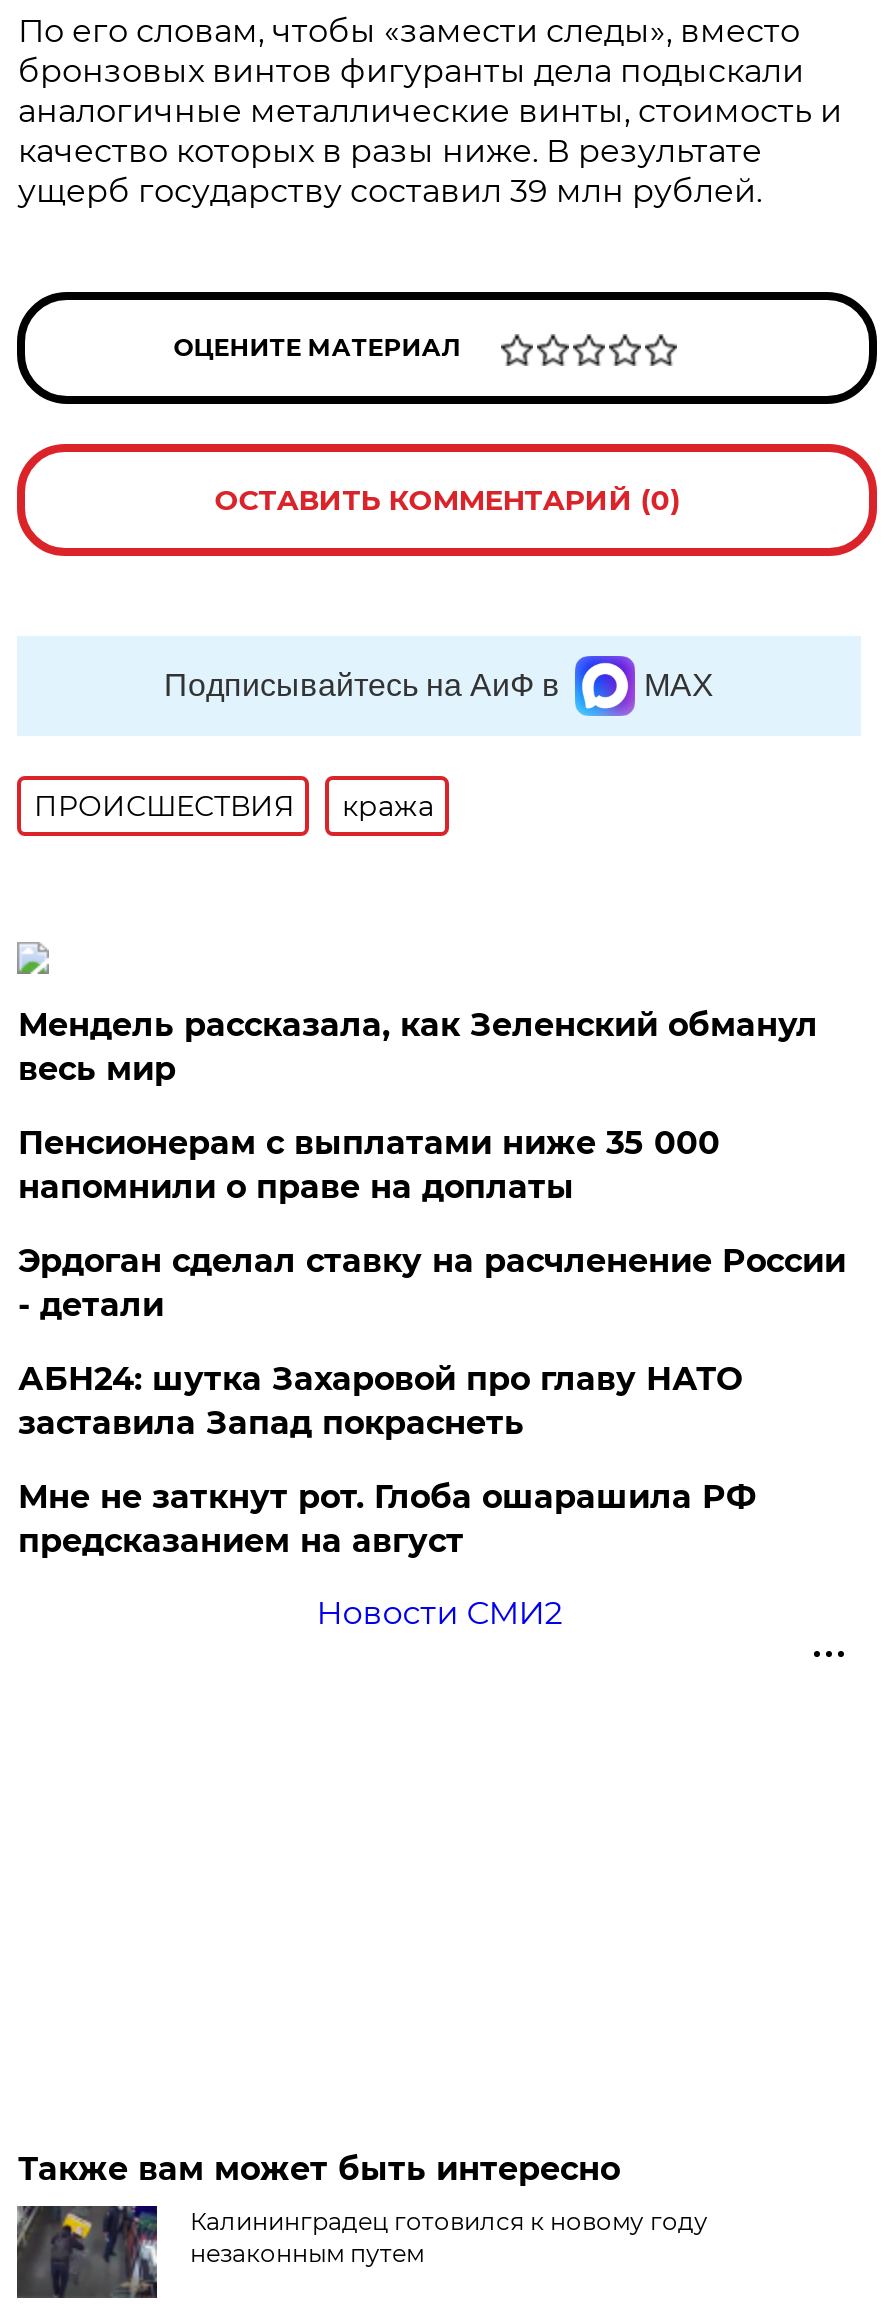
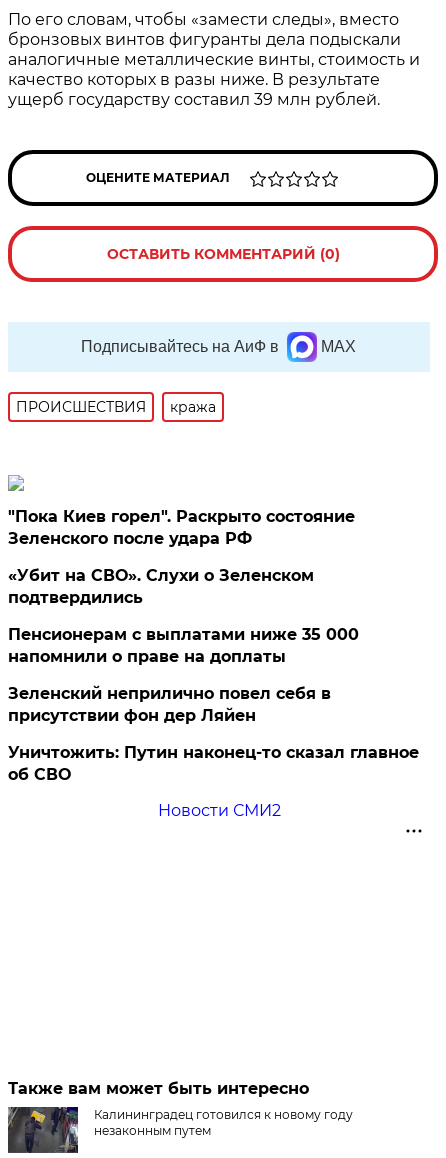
[18,1006,818,1088] Мендель рассказала, как Зеленский обманул | весь мир -> [8,507,355,607] "Пока Киев горел". Раскрыто состояние | Зеленского после удара РФ | «Убит на СВО». Слухи о Зеленском | подтвердились
moved [18,1124,720,1206] -> [8,625,359,666]: Пенсионерам с выплатами ниже 35 000 | напомнили о праве на доплаты
[18,1242,846,1560] Эрдоган сделал ставку на расчленение России | - детали | АБН24: шутка Захаровой про главу НАТО | заставила Запад покраснеть | Мне не заткнут рот. Глоба ошарашила РФ | предсказанием на август -> [8,684,419,784] Зеленский неприлично повел cебя в | присутствии фон дер Ляйен | Уничтожить: Путин наконец-то сказал главное | об СВО

